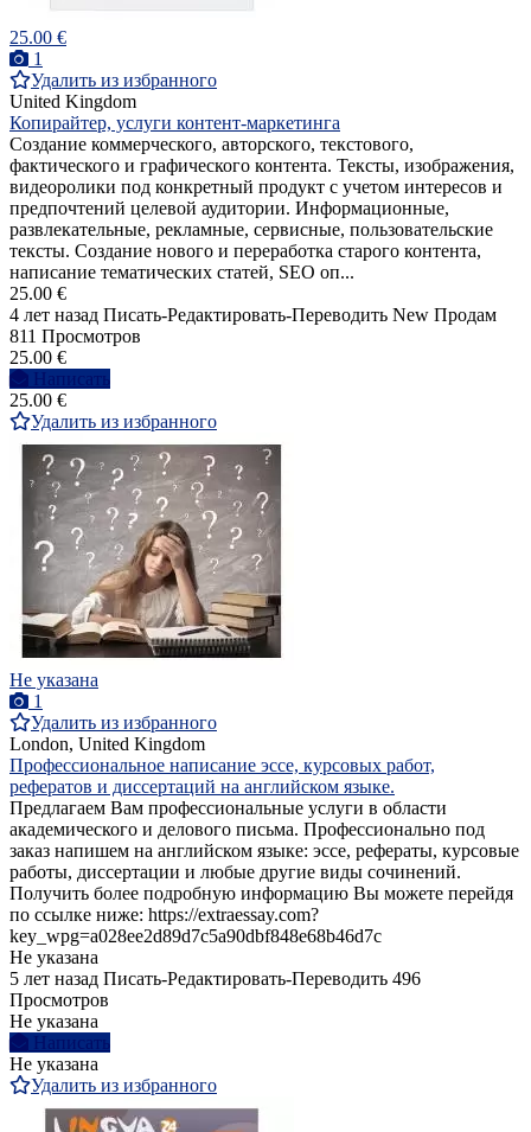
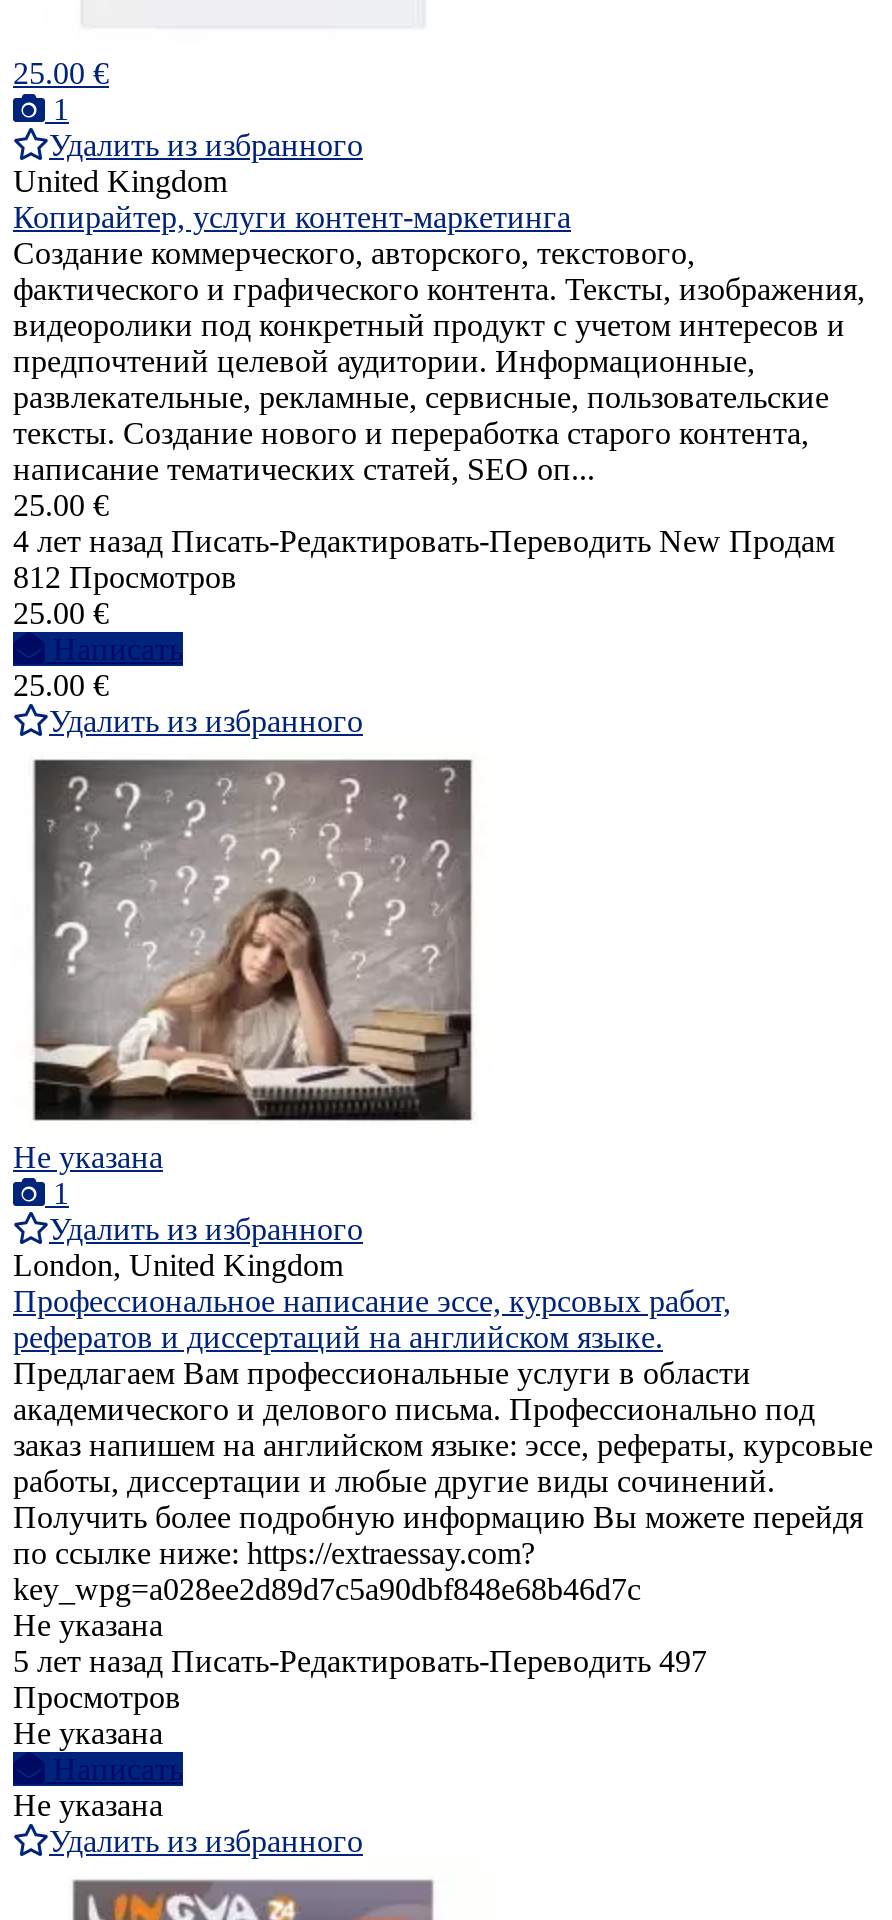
[9,326,141,346] 811 Просмотров -> [13,560,237,594] 812 Просмотров
[9,968,421,988] 5 лет назад Писать-Редактировать-Переводить 496 -> [13,1644,707,1678] 5 лет назад Писать-Редактировать-Переводить 497

